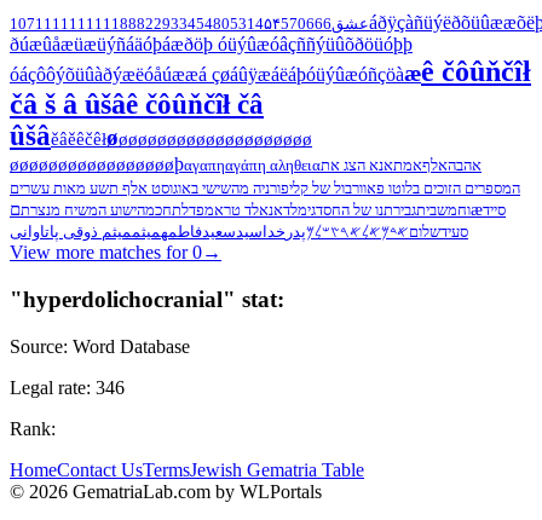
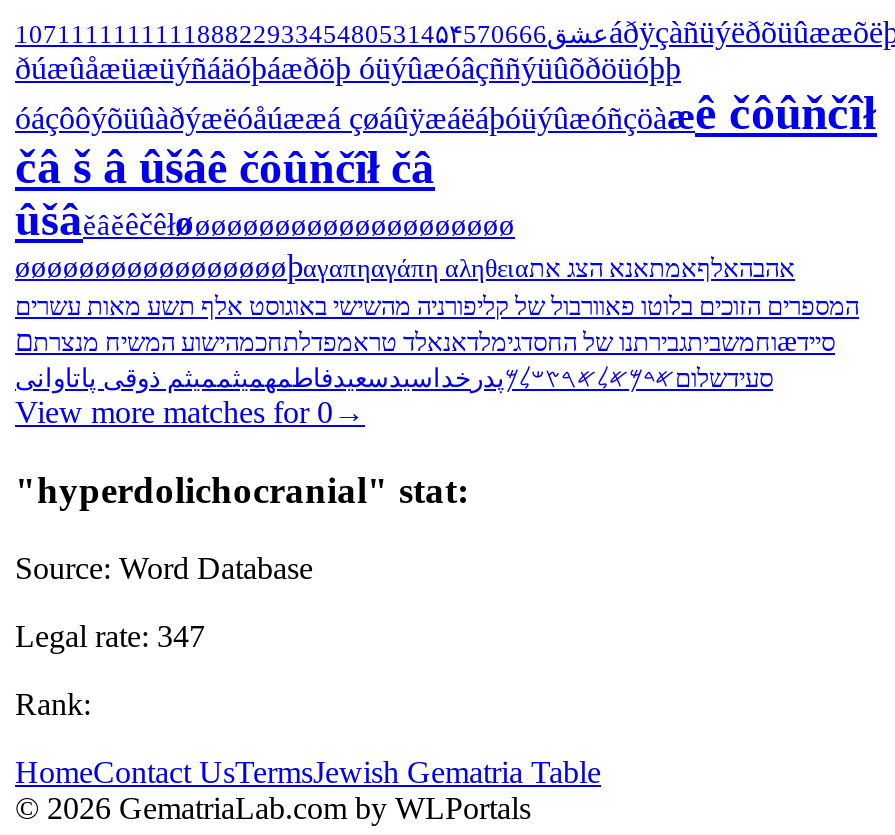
[10,377,125,397] Legal rate: 346 -> [15,618,205,652] Legal rate: 347

